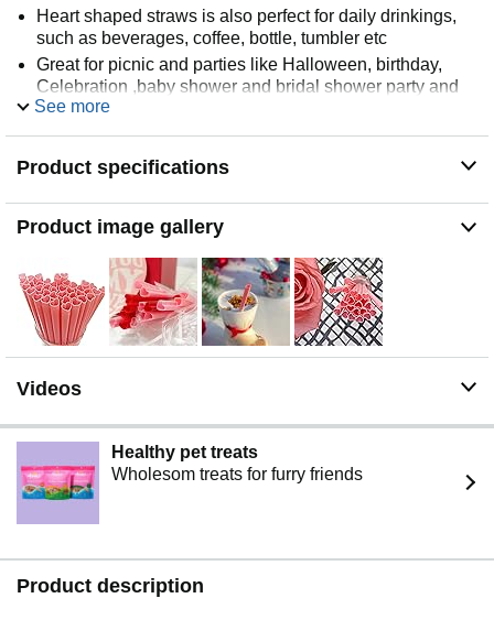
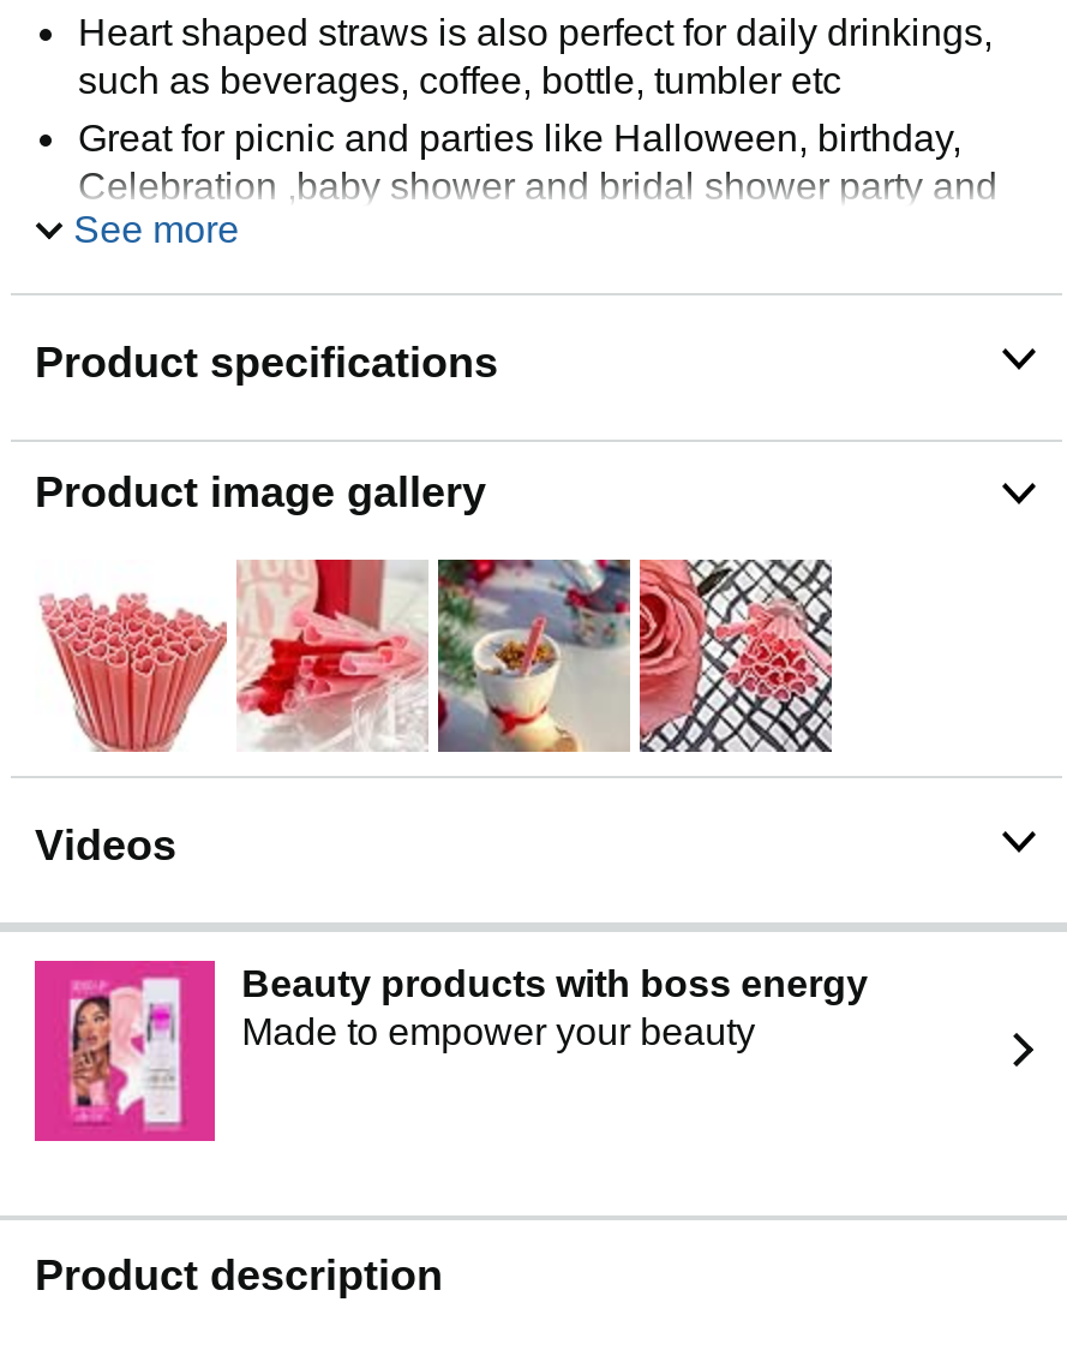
[17,442,363,524] [image] | Healthy pet treats | Wholesom treats for furry friends -> [32,958,868,1143] [image] | Beauty products with boss energy | Made to empower your beauty

